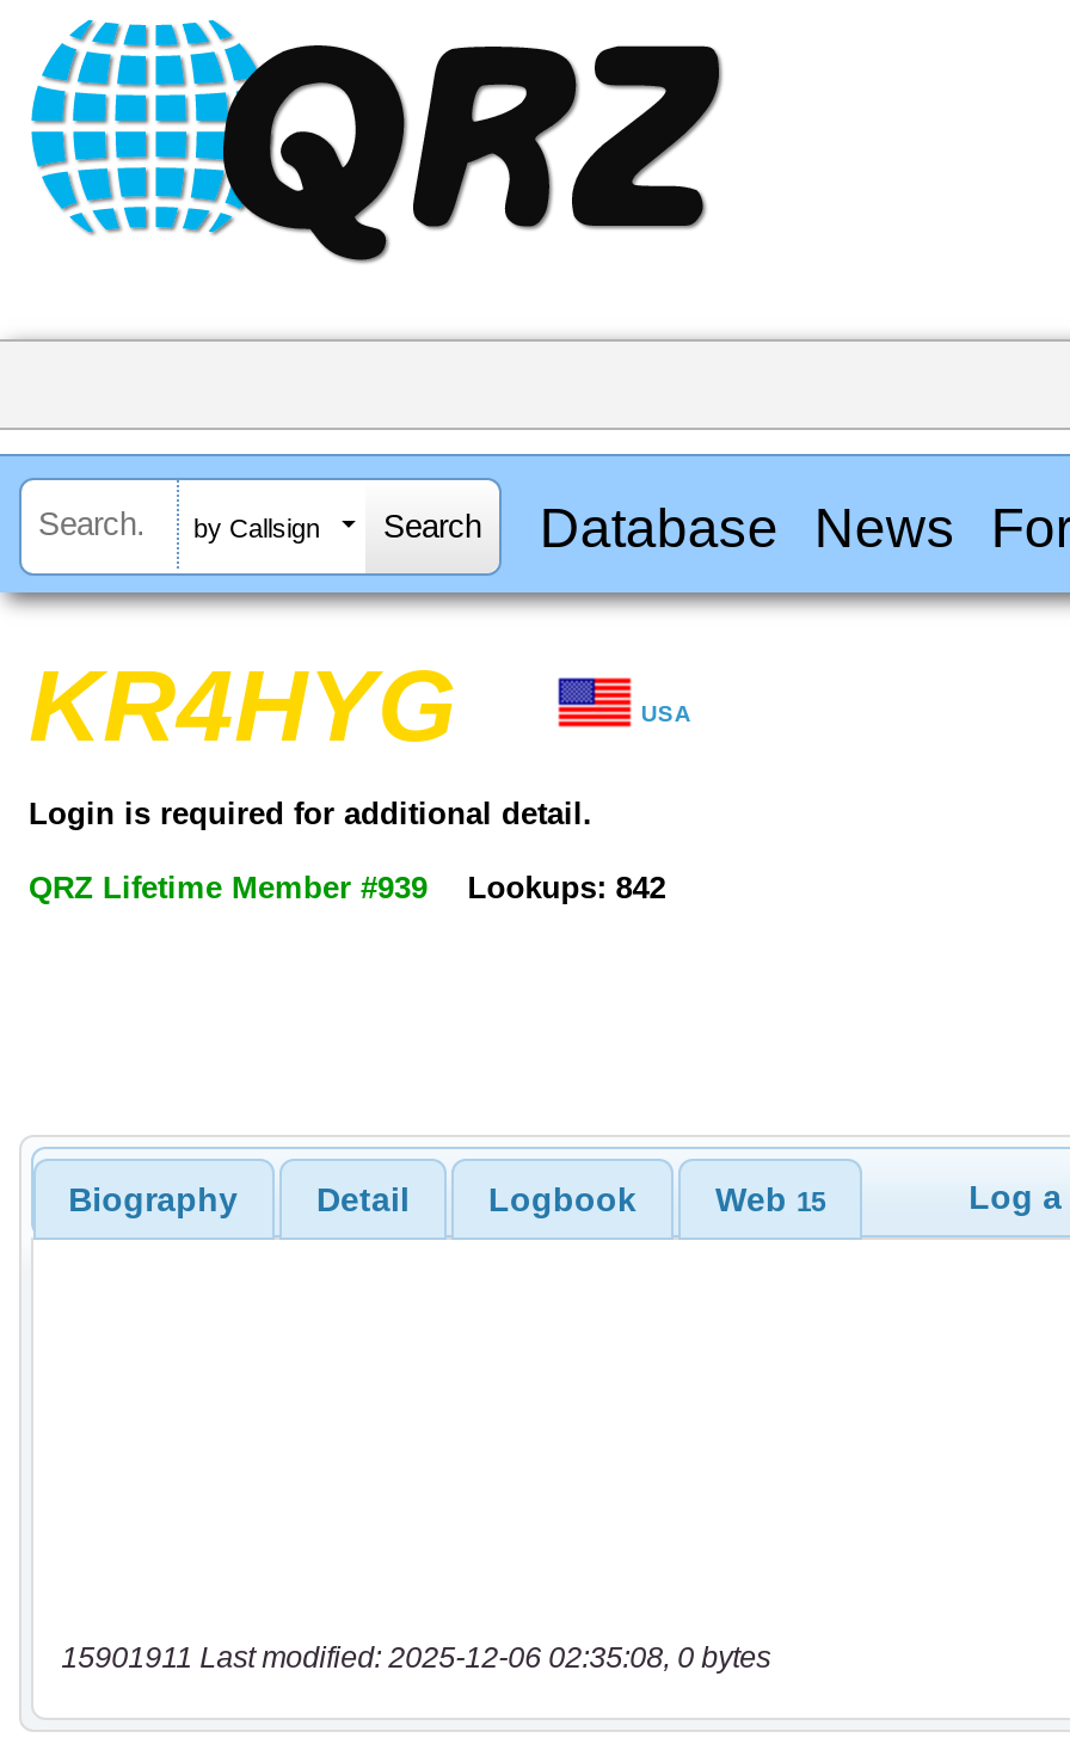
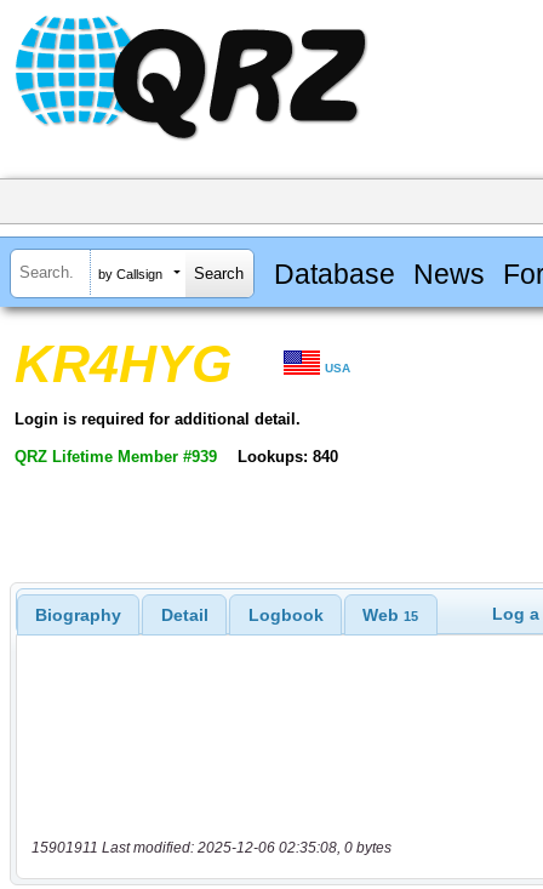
[29,870,666,906] QRZ Lifetime Member #939 Lookups: 842 -> [15,448,338,466] QRZ Lifetime Member #939 Lookups: 840

